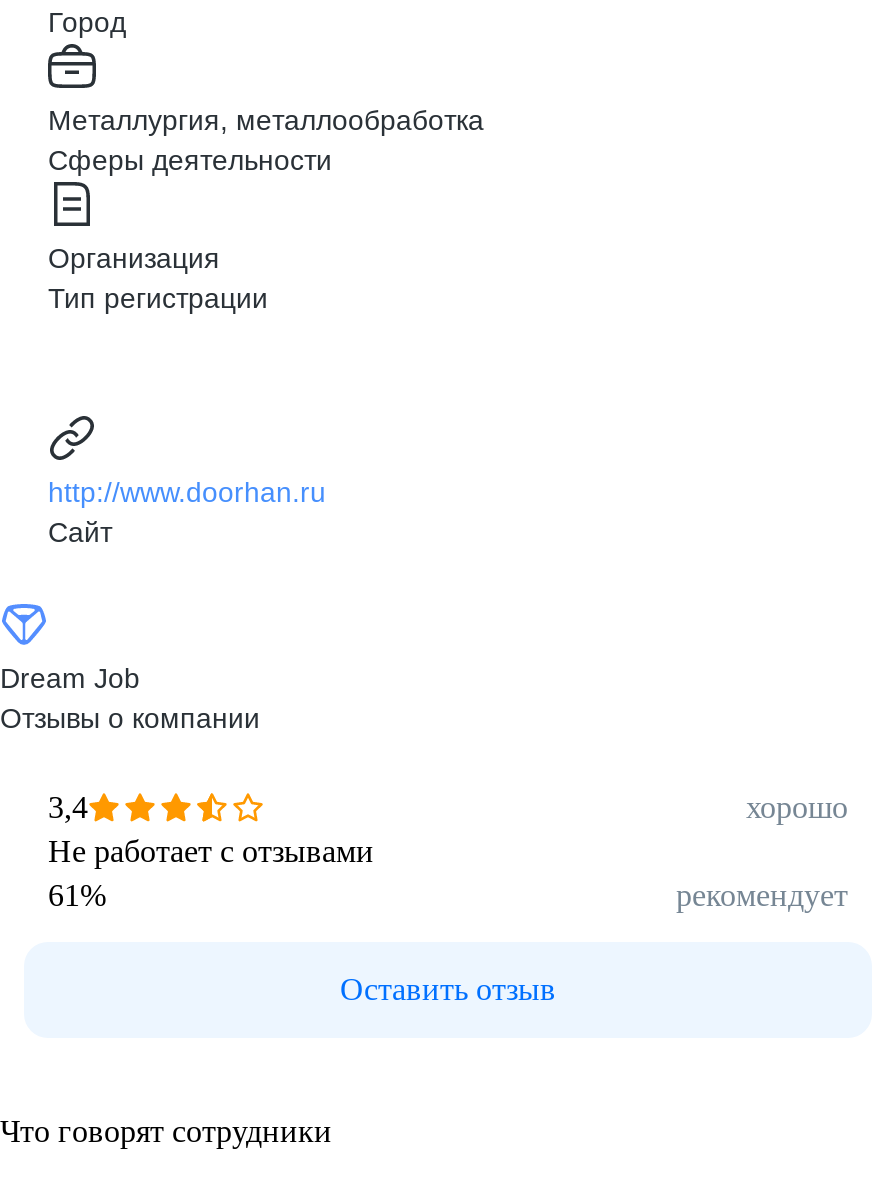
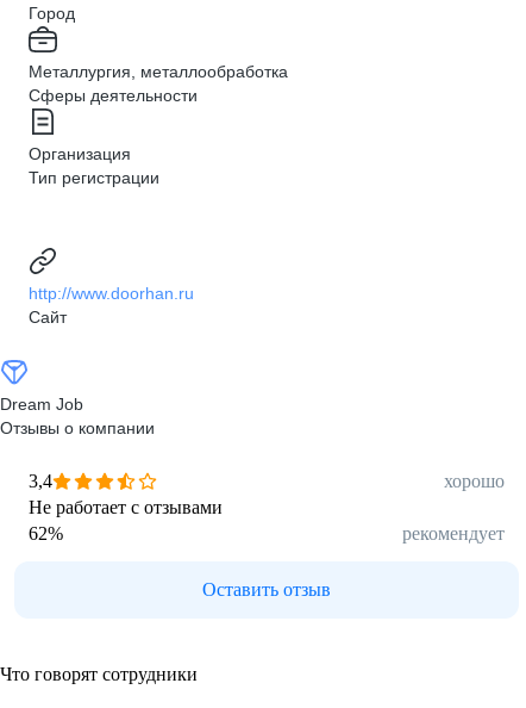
[48,878,106,912] 61% -> [29,523,63,544] 62%

